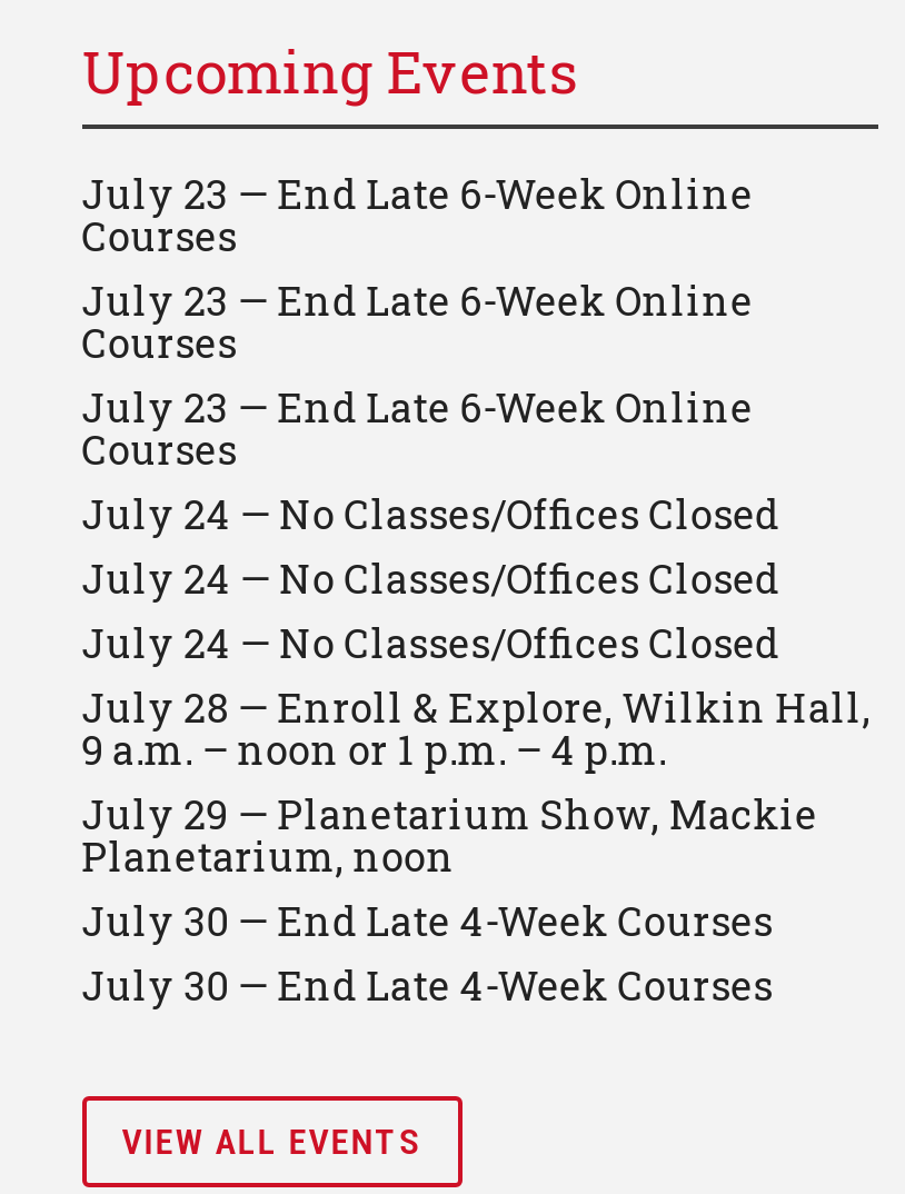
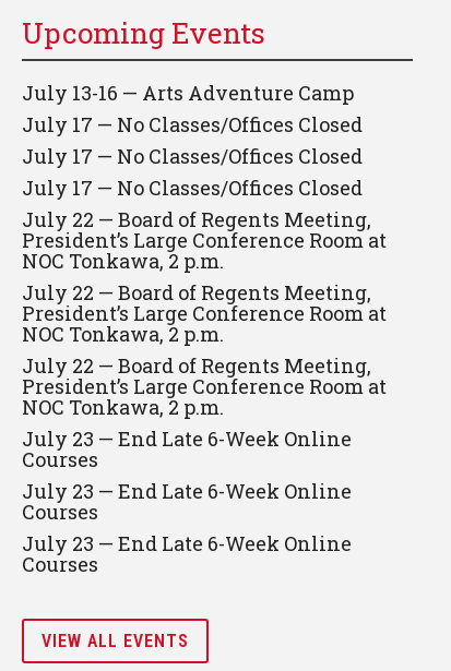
none -> [22,80,386,420] July 13-16 — Arts Adventure Camp | July 17 — No Classes/Offices Closed | July 17 — No Classes/Offices Closed | July 17 — No Classes/Offices Closed | July 22 — Board of Regents Meeting, | President’s Large Conference Room at | NOC Tonkawa, 2 p.m. | July 22 — Board of Regents Meeting, | President’s Large Conference Room at | NOC Tonkawa, 2 p.m. | July 22 — Board of Regents Meeting, | President’s Large Conference Room at | NOC Tonkawa, 2 p.m.
moved [82,167,753,476] -> [22,426,351,577]: July 23 — End Late 6-Week Online | Courses | July 23 — End Late 6-Week Online | Courses | July 23 — End Late 6-Week Online | Courses
[82,487,871,1012] July 24 — No Classes/Offices Closed | July 24 — No Classes/Offices Closed | July 24 — No Classes/Offices Closed | July 28 — Enroll & Explore, Wilkin Hall, | 9 a.m. – noon or 1 p.m. – 4 p.m. | July 29 — Planetarium Show, Mackie | Planetarium, noon | July 30 — End Late 4-Week Courses | July 30 — End Late 4-Week Courses -> none

